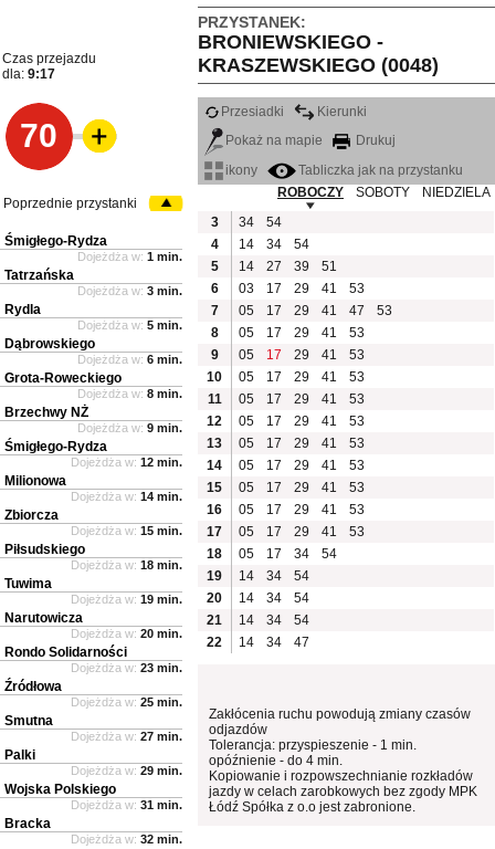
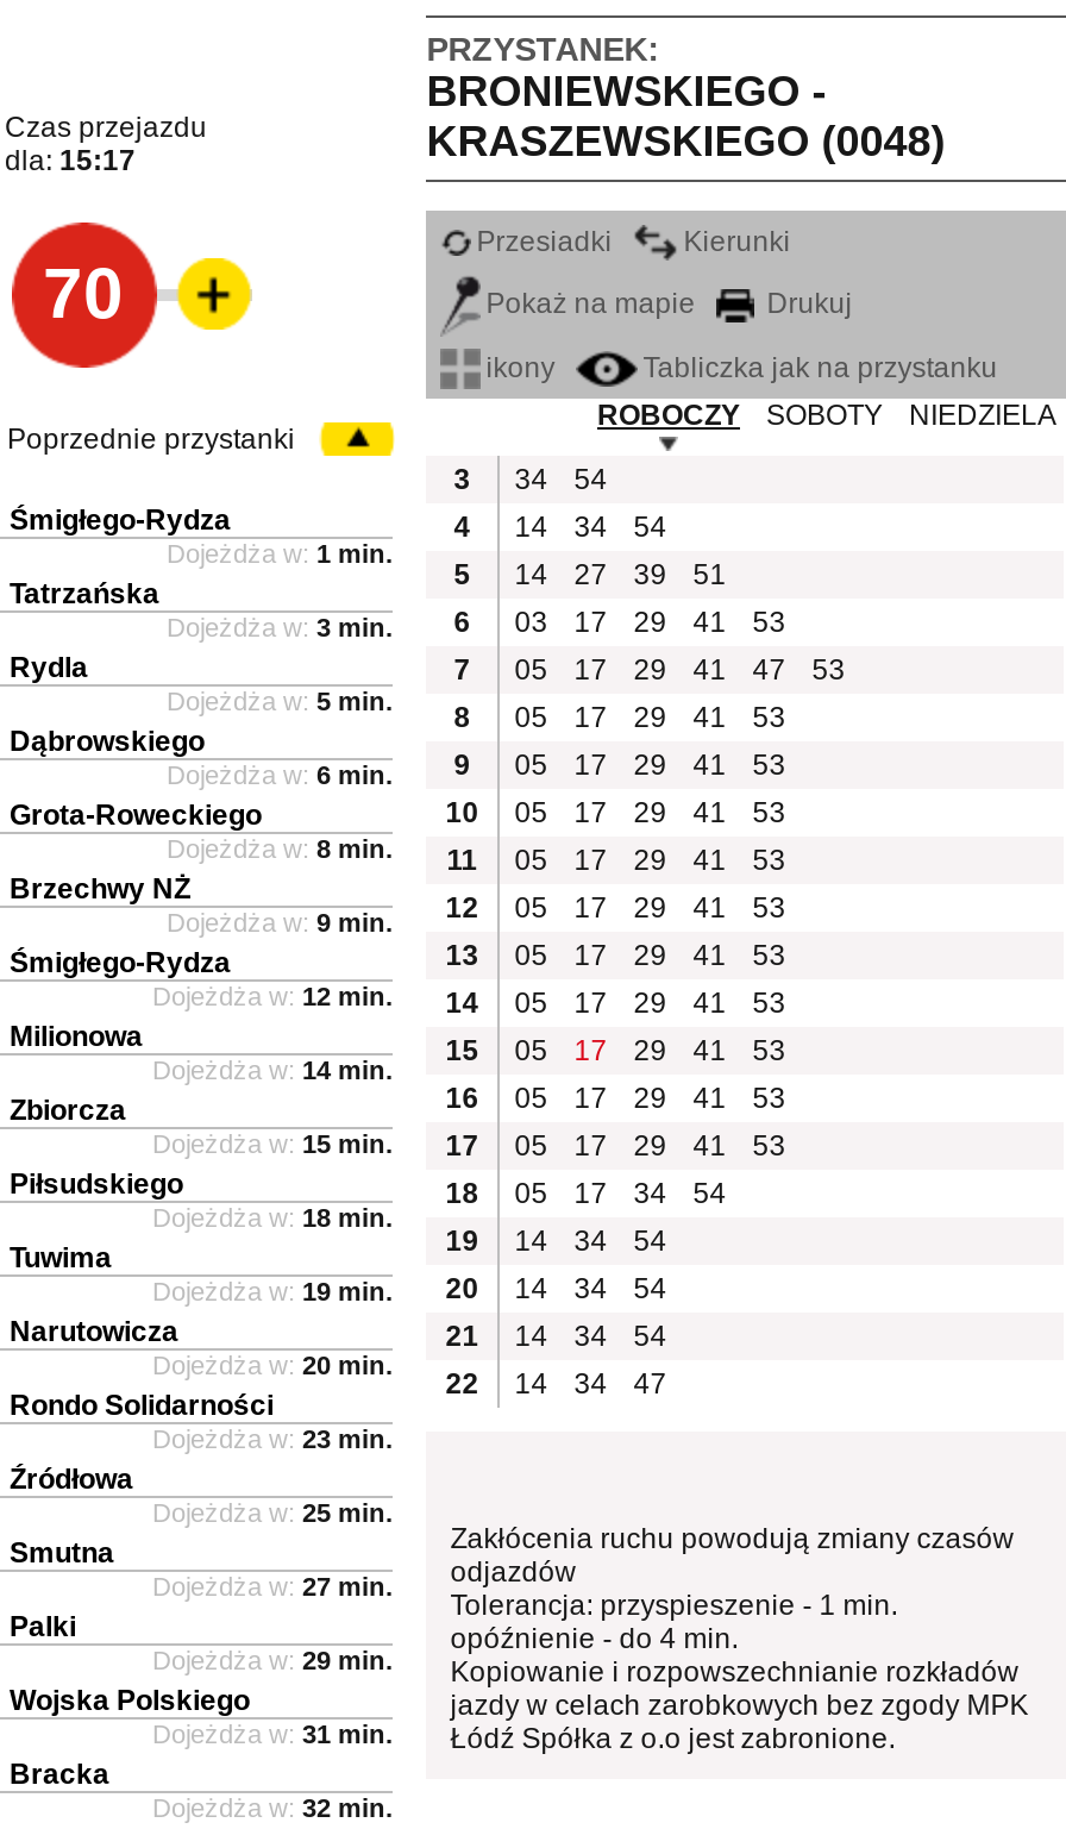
[2,66,55,82] dla: 9:17 -> [5,144,136,178] dla: 15:17

